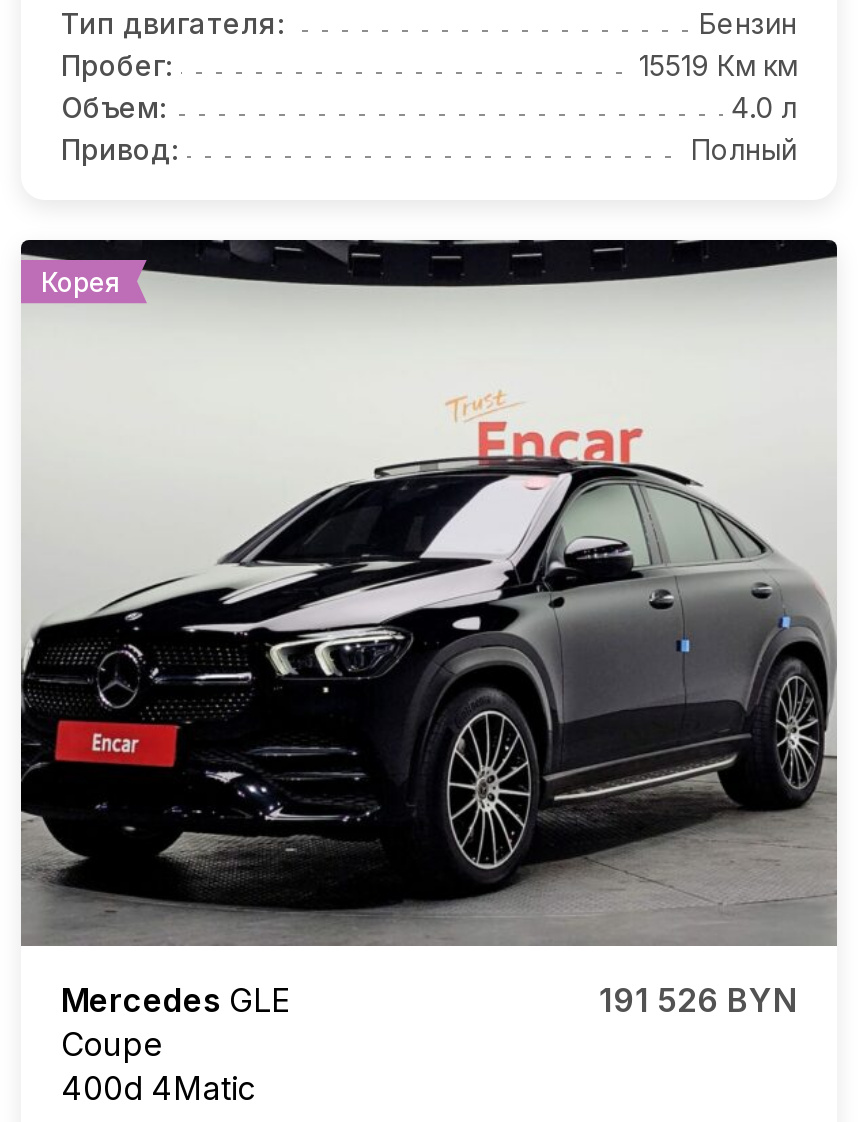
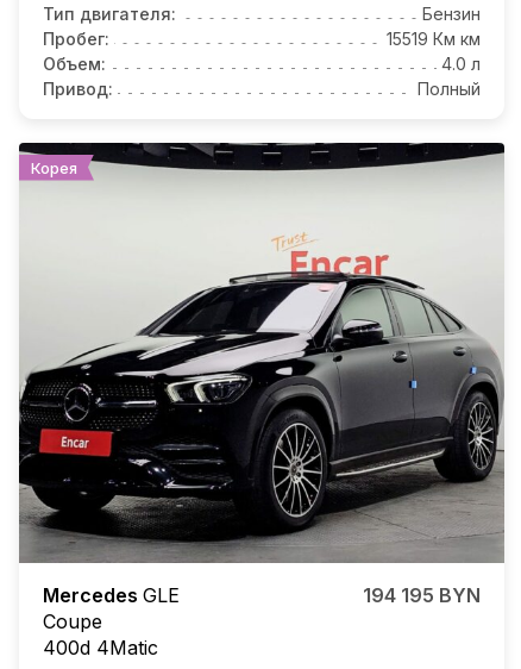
[599,980,797,1020] 191 526 BYN -> [363,584,481,607] 194 195 BYN

